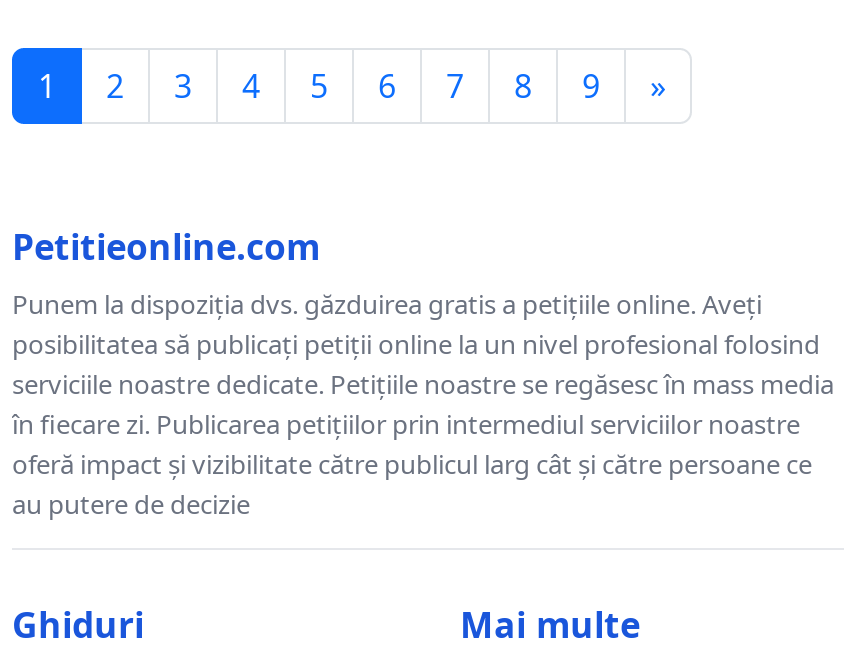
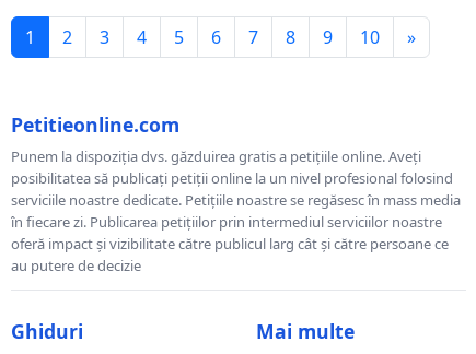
none -> [360,25,380,49] 10

